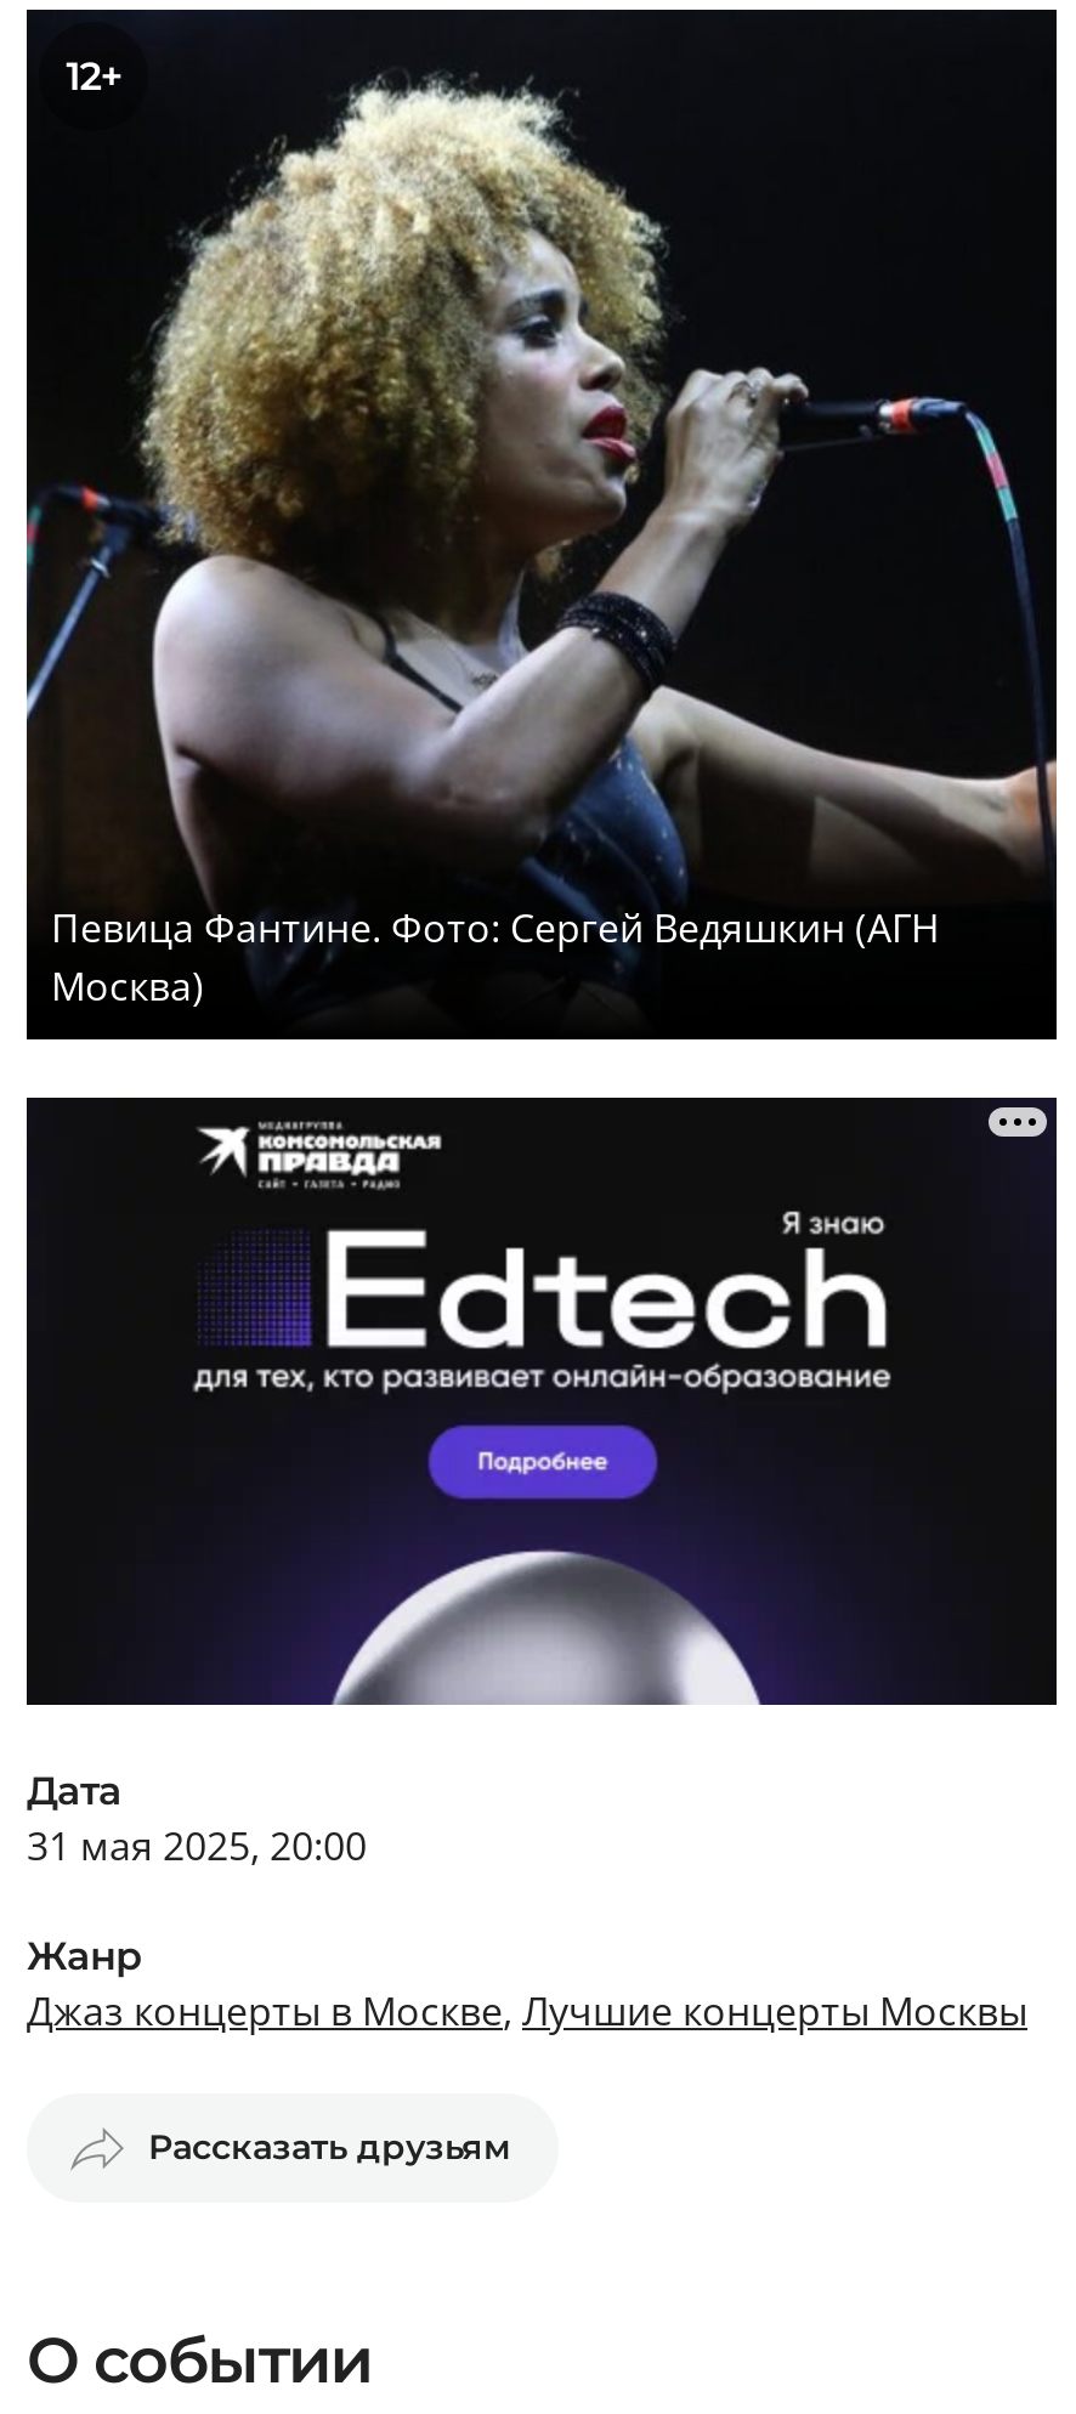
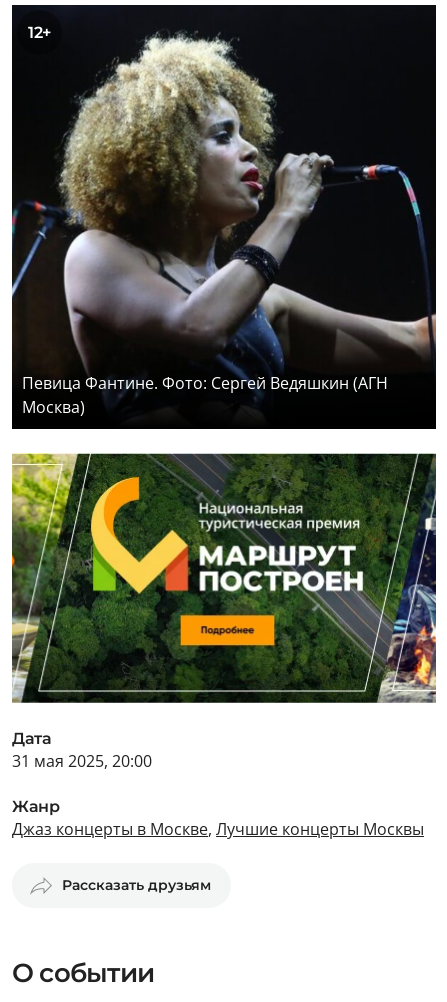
[24,1095,1059,1705] [image] -> [11,453,437,704] [image]

